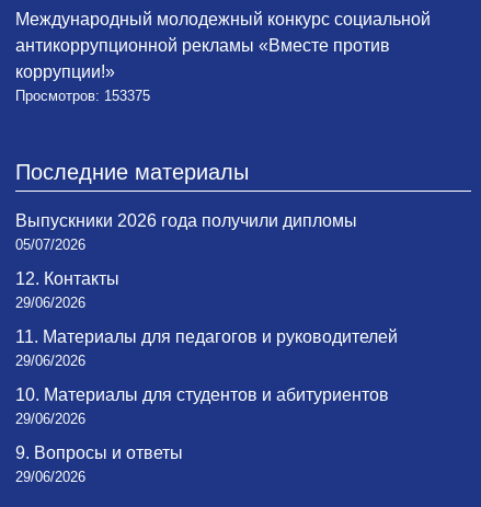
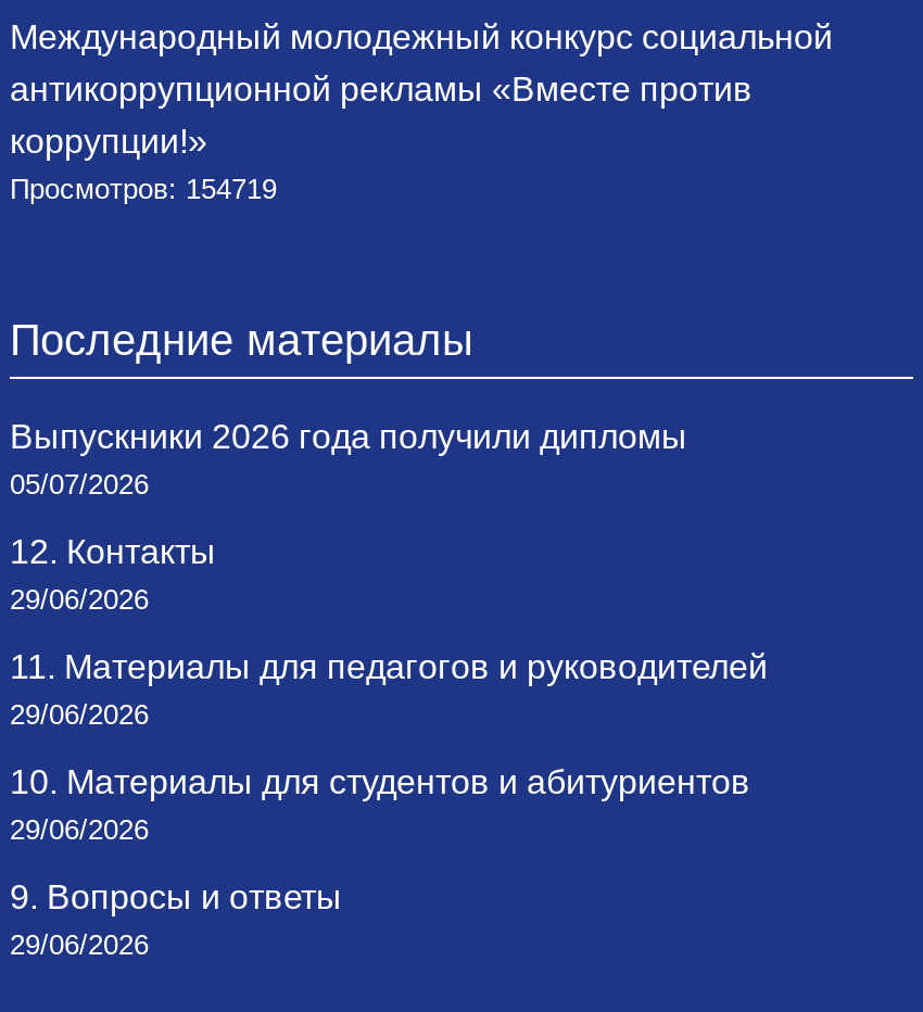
[15,88,150,104] Просмотров: 153375 -> [10,173,277,205] Просмотров: 154719

